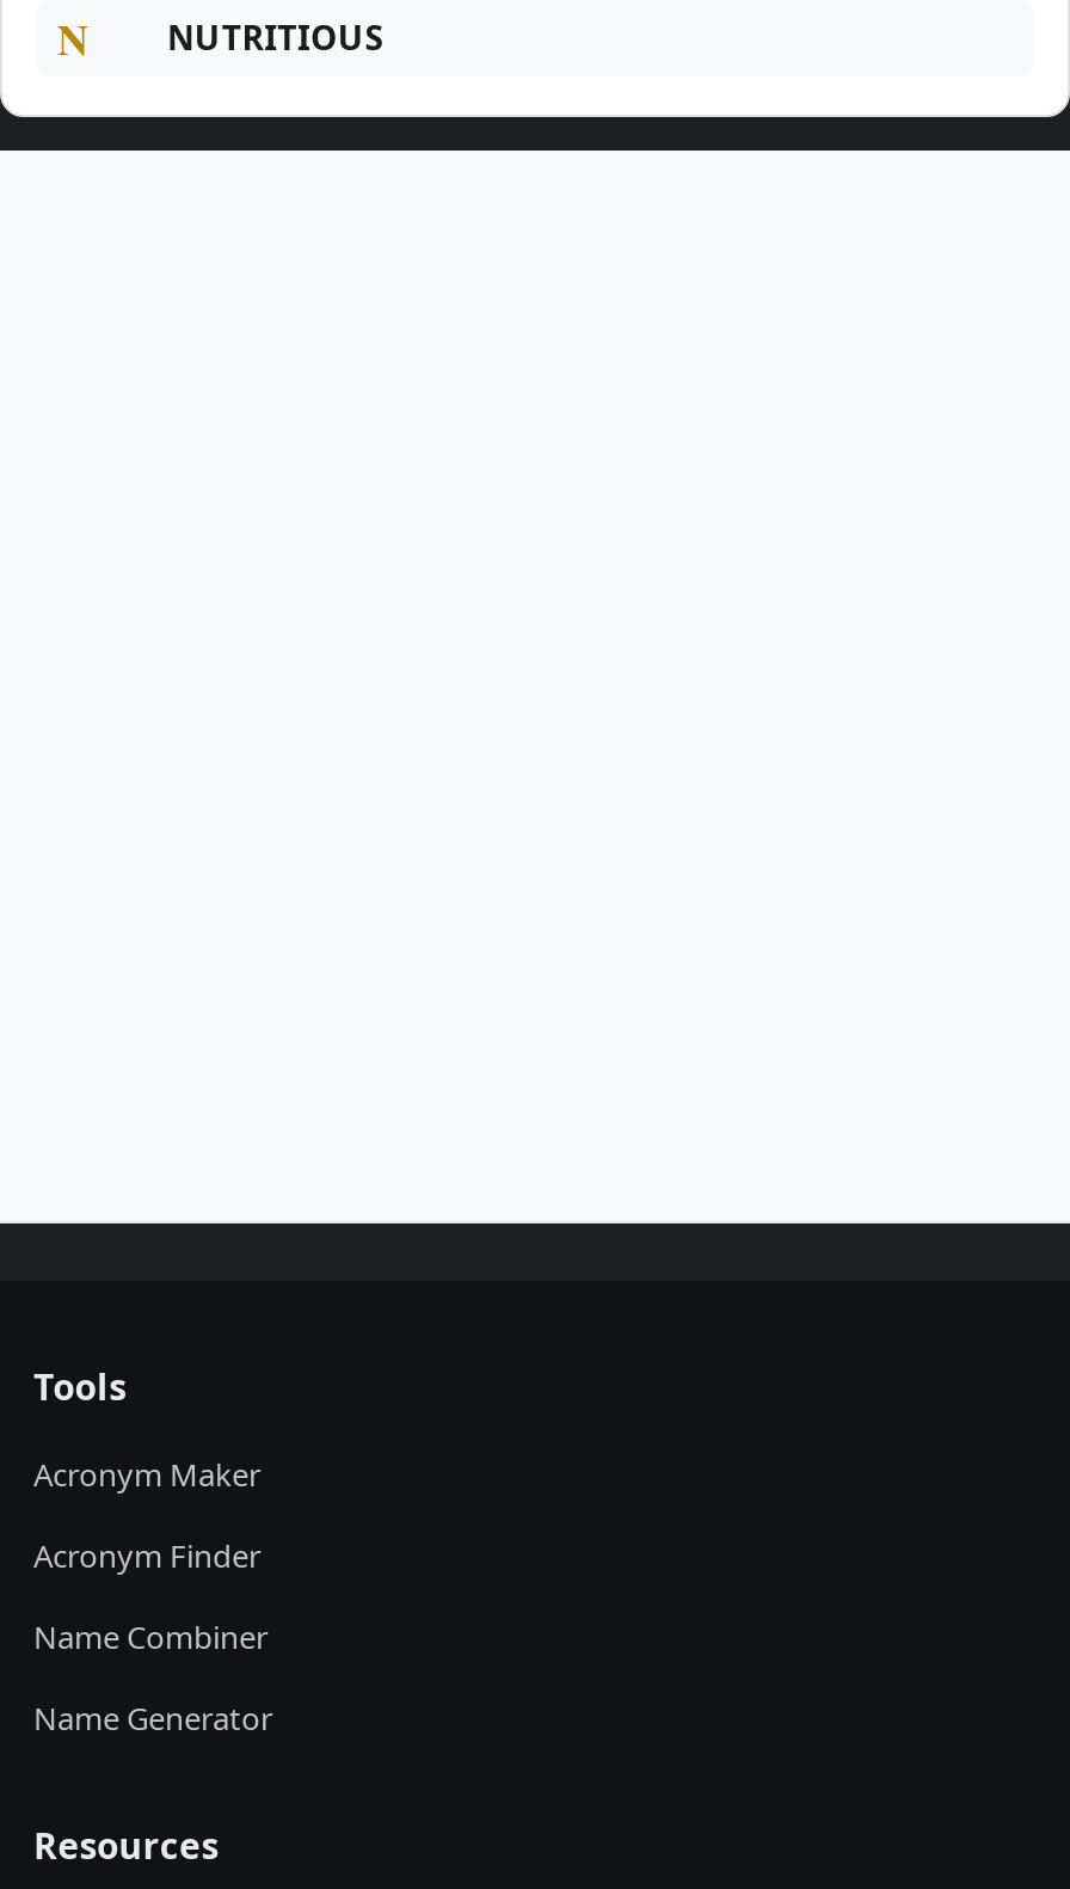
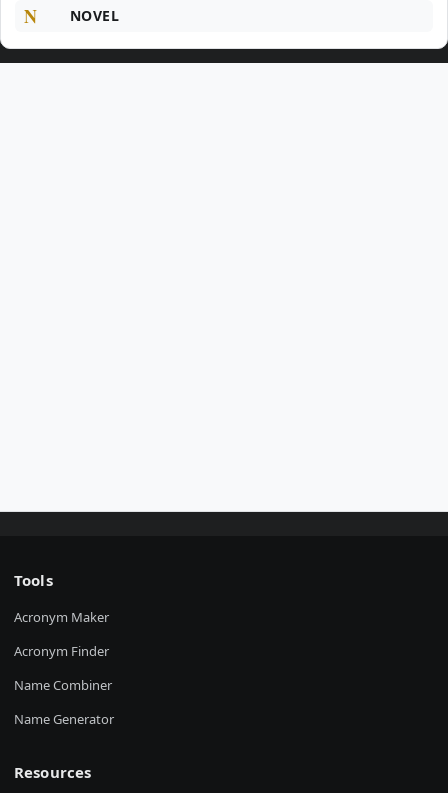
[167,14,385,60] NUTRITIOUS -> [70,6,119,25] NOVEL

